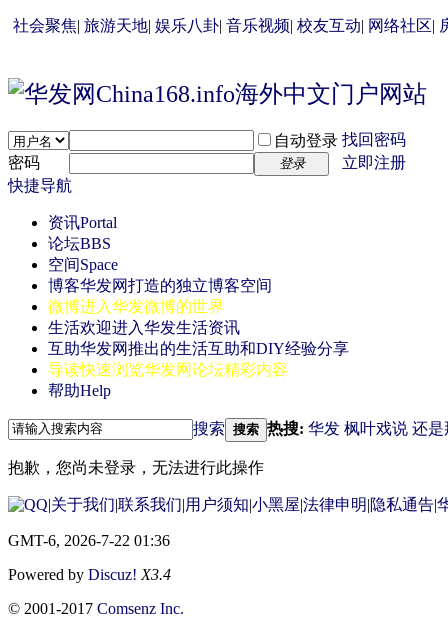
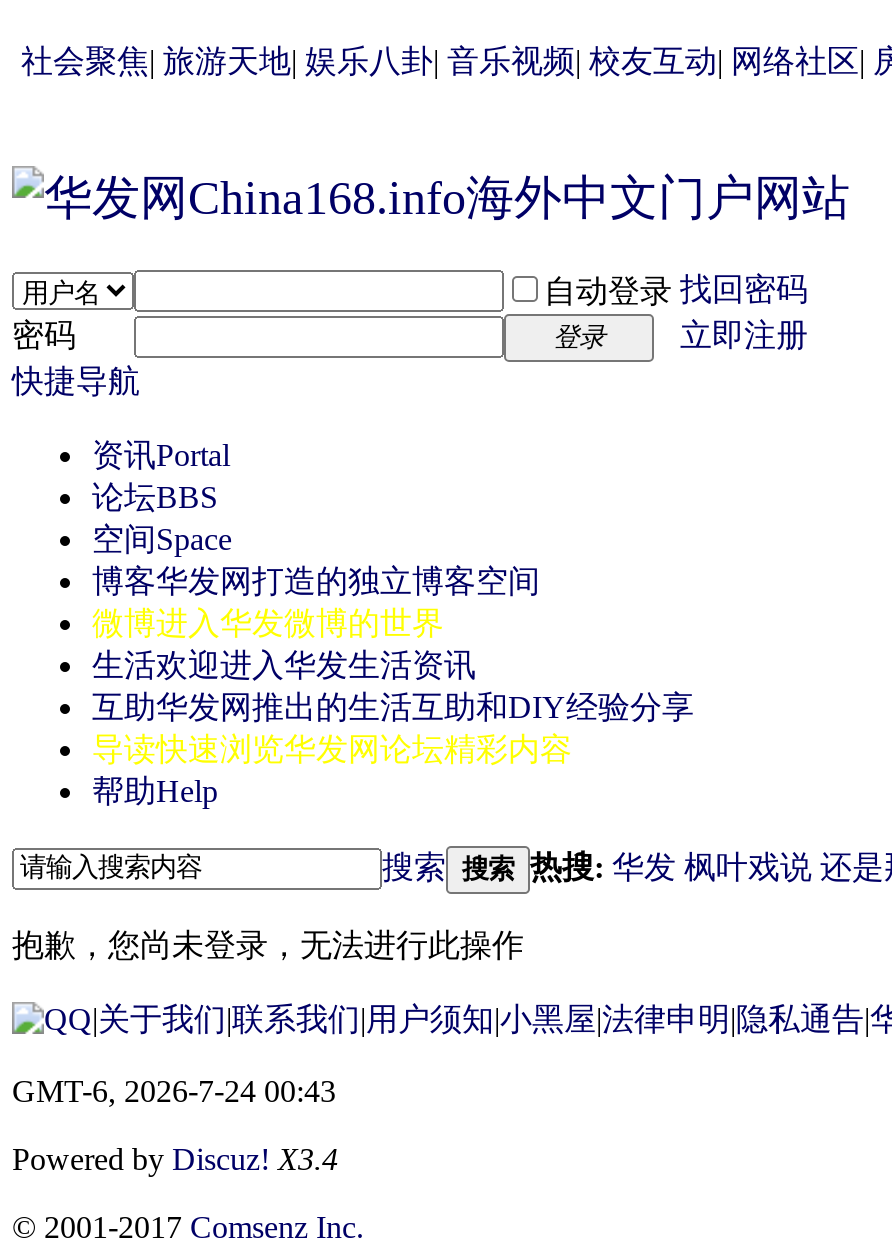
[8,532,170,549] GMT-6, 2026-7-22 01:36 -> [12,1074,336,1108] GMT-6, 2026-7-24 00:43

